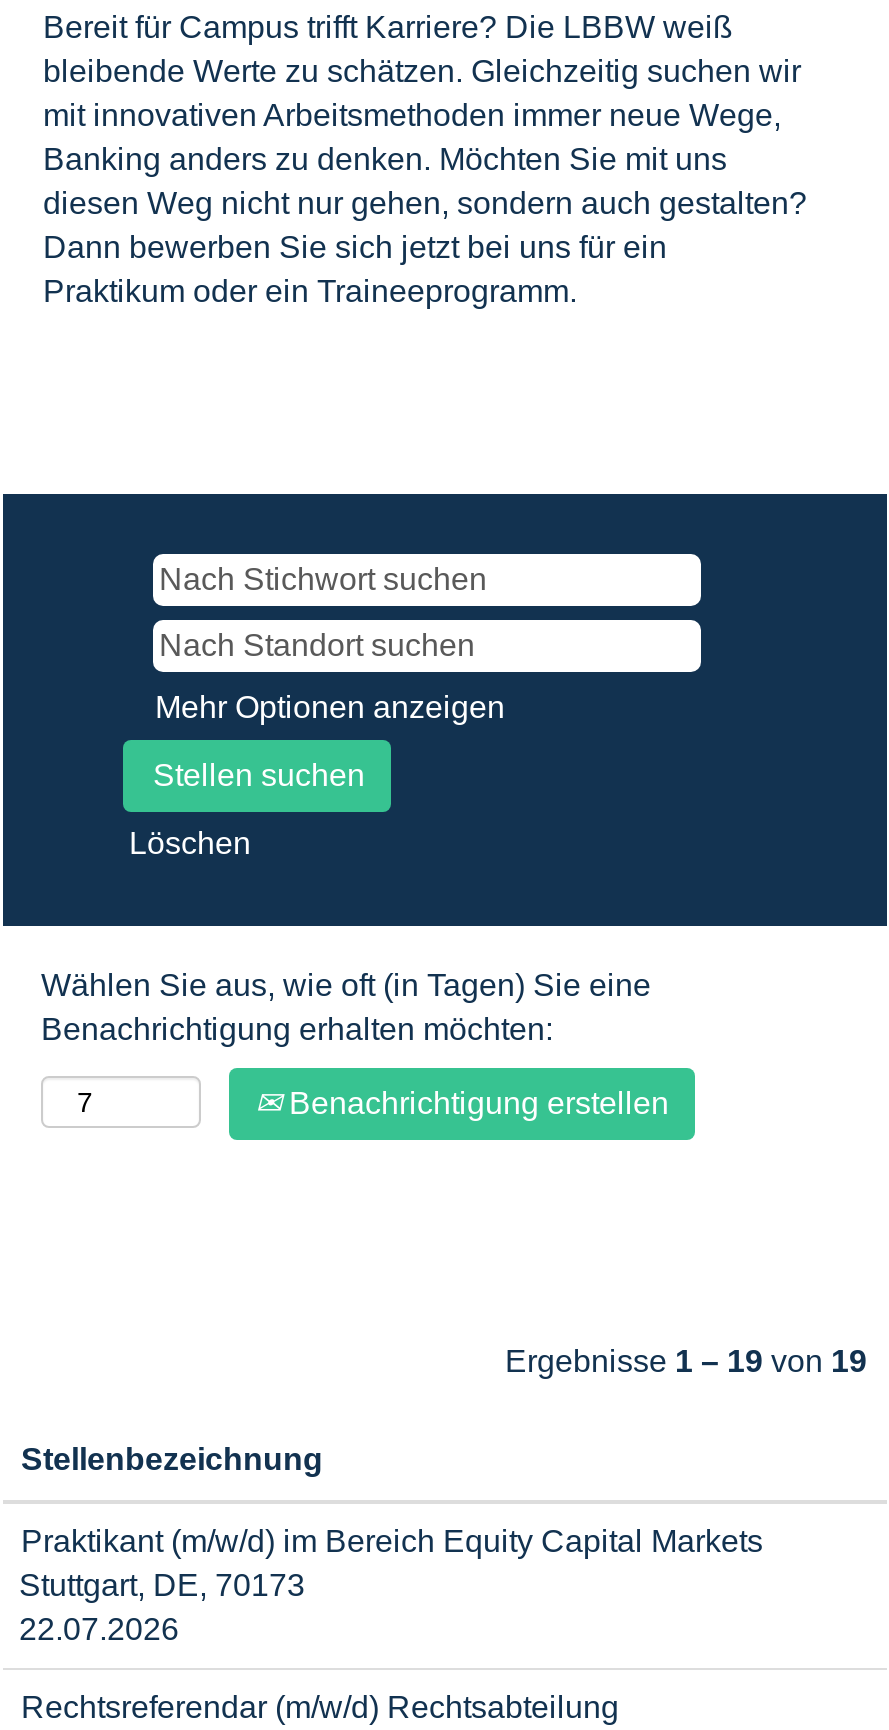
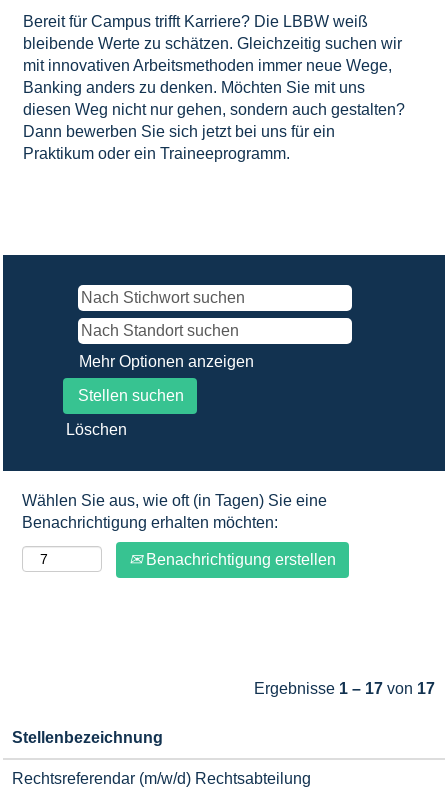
[505,1344,867,1378] Ergebnisse 1 – 19 von 19 -> [254,680,435,697] Ergebnisse 1 – 17 von 17
[19,1524,763,1646] Praktikant (m/w/d) im Bereich Equity Capital Markets | Stuttgart, DE, 70173 | 22.07.2026 -> none

